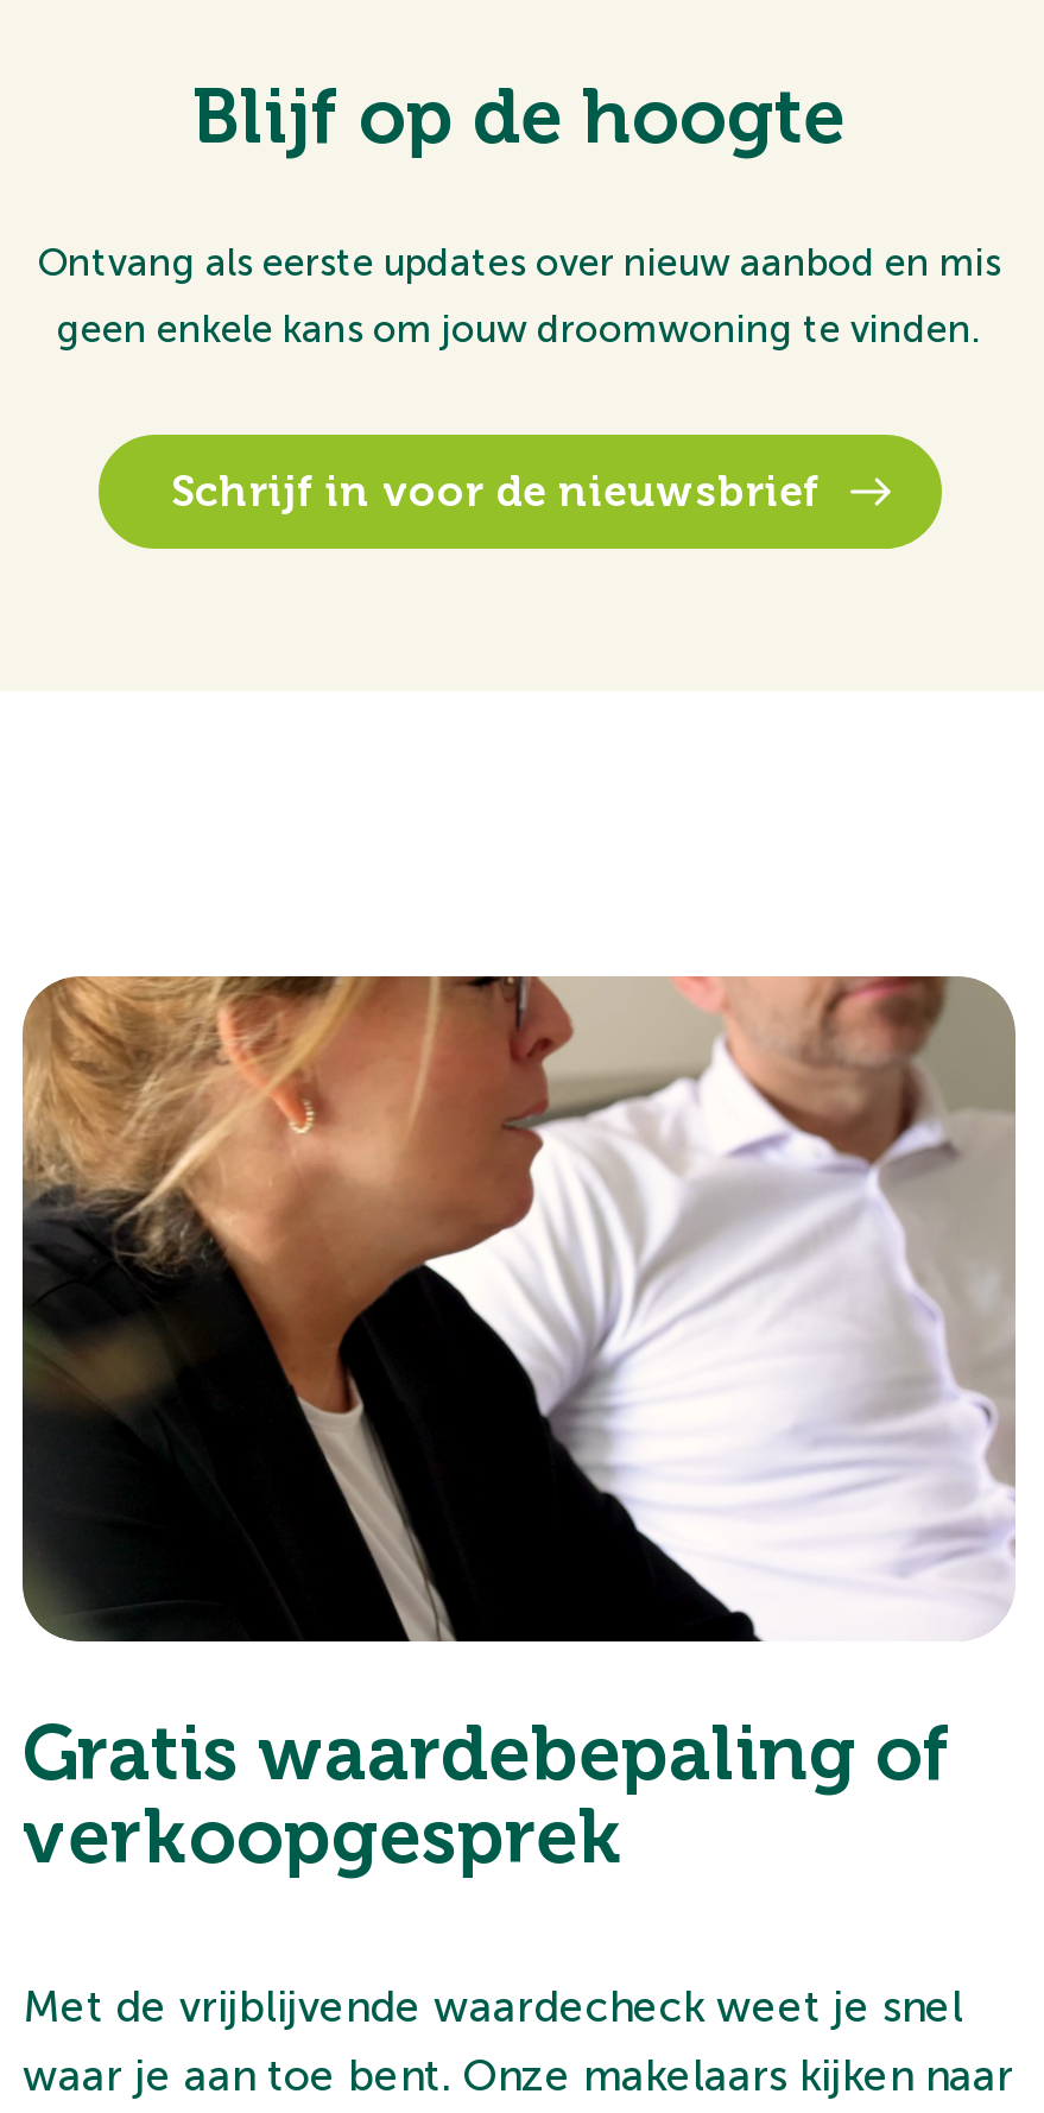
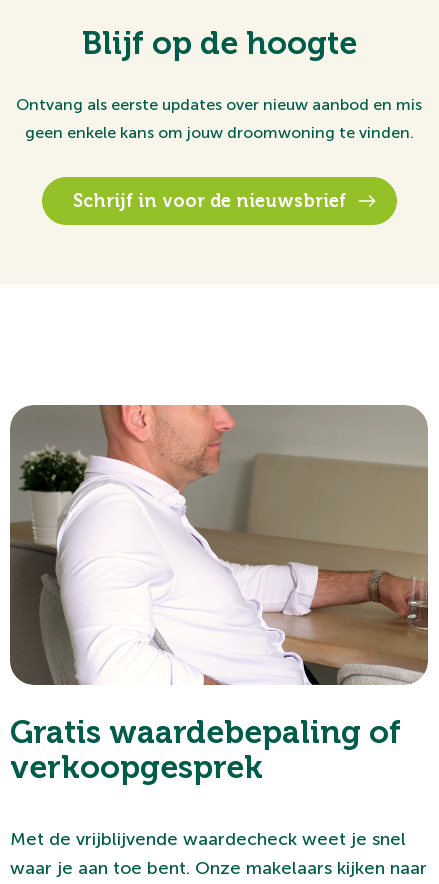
[23,974,1015,1644] [image] -> [10,404,429,686] [image]

